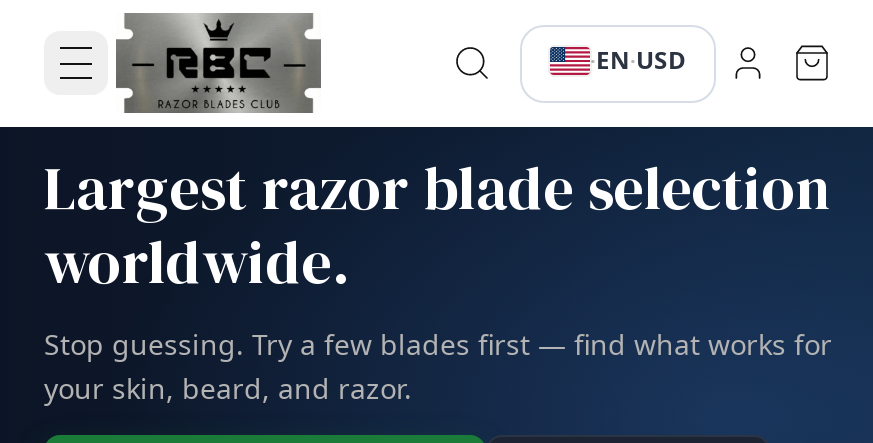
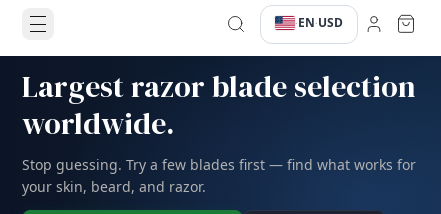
[114,11,322,115] [image] -> none

